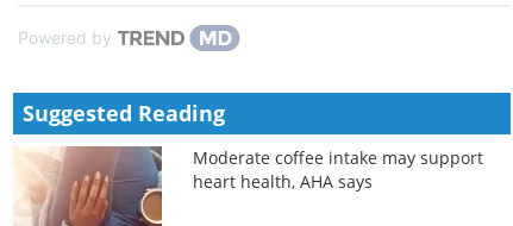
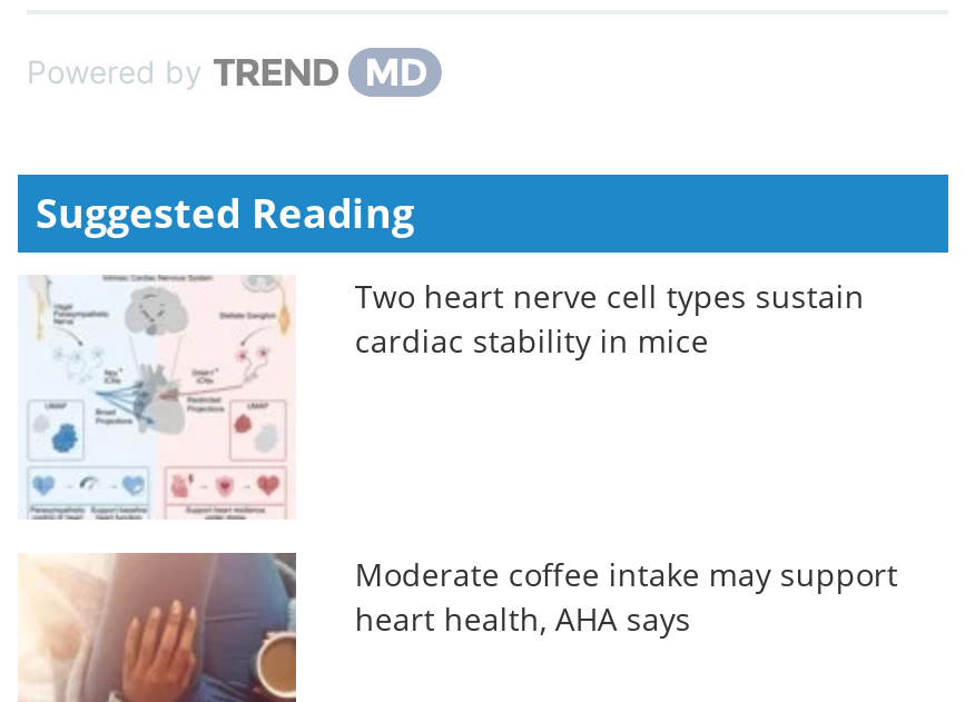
none -> [20,275,864,531] [image] | Two heart nerve cell types sustain | cardiac stability in mice

